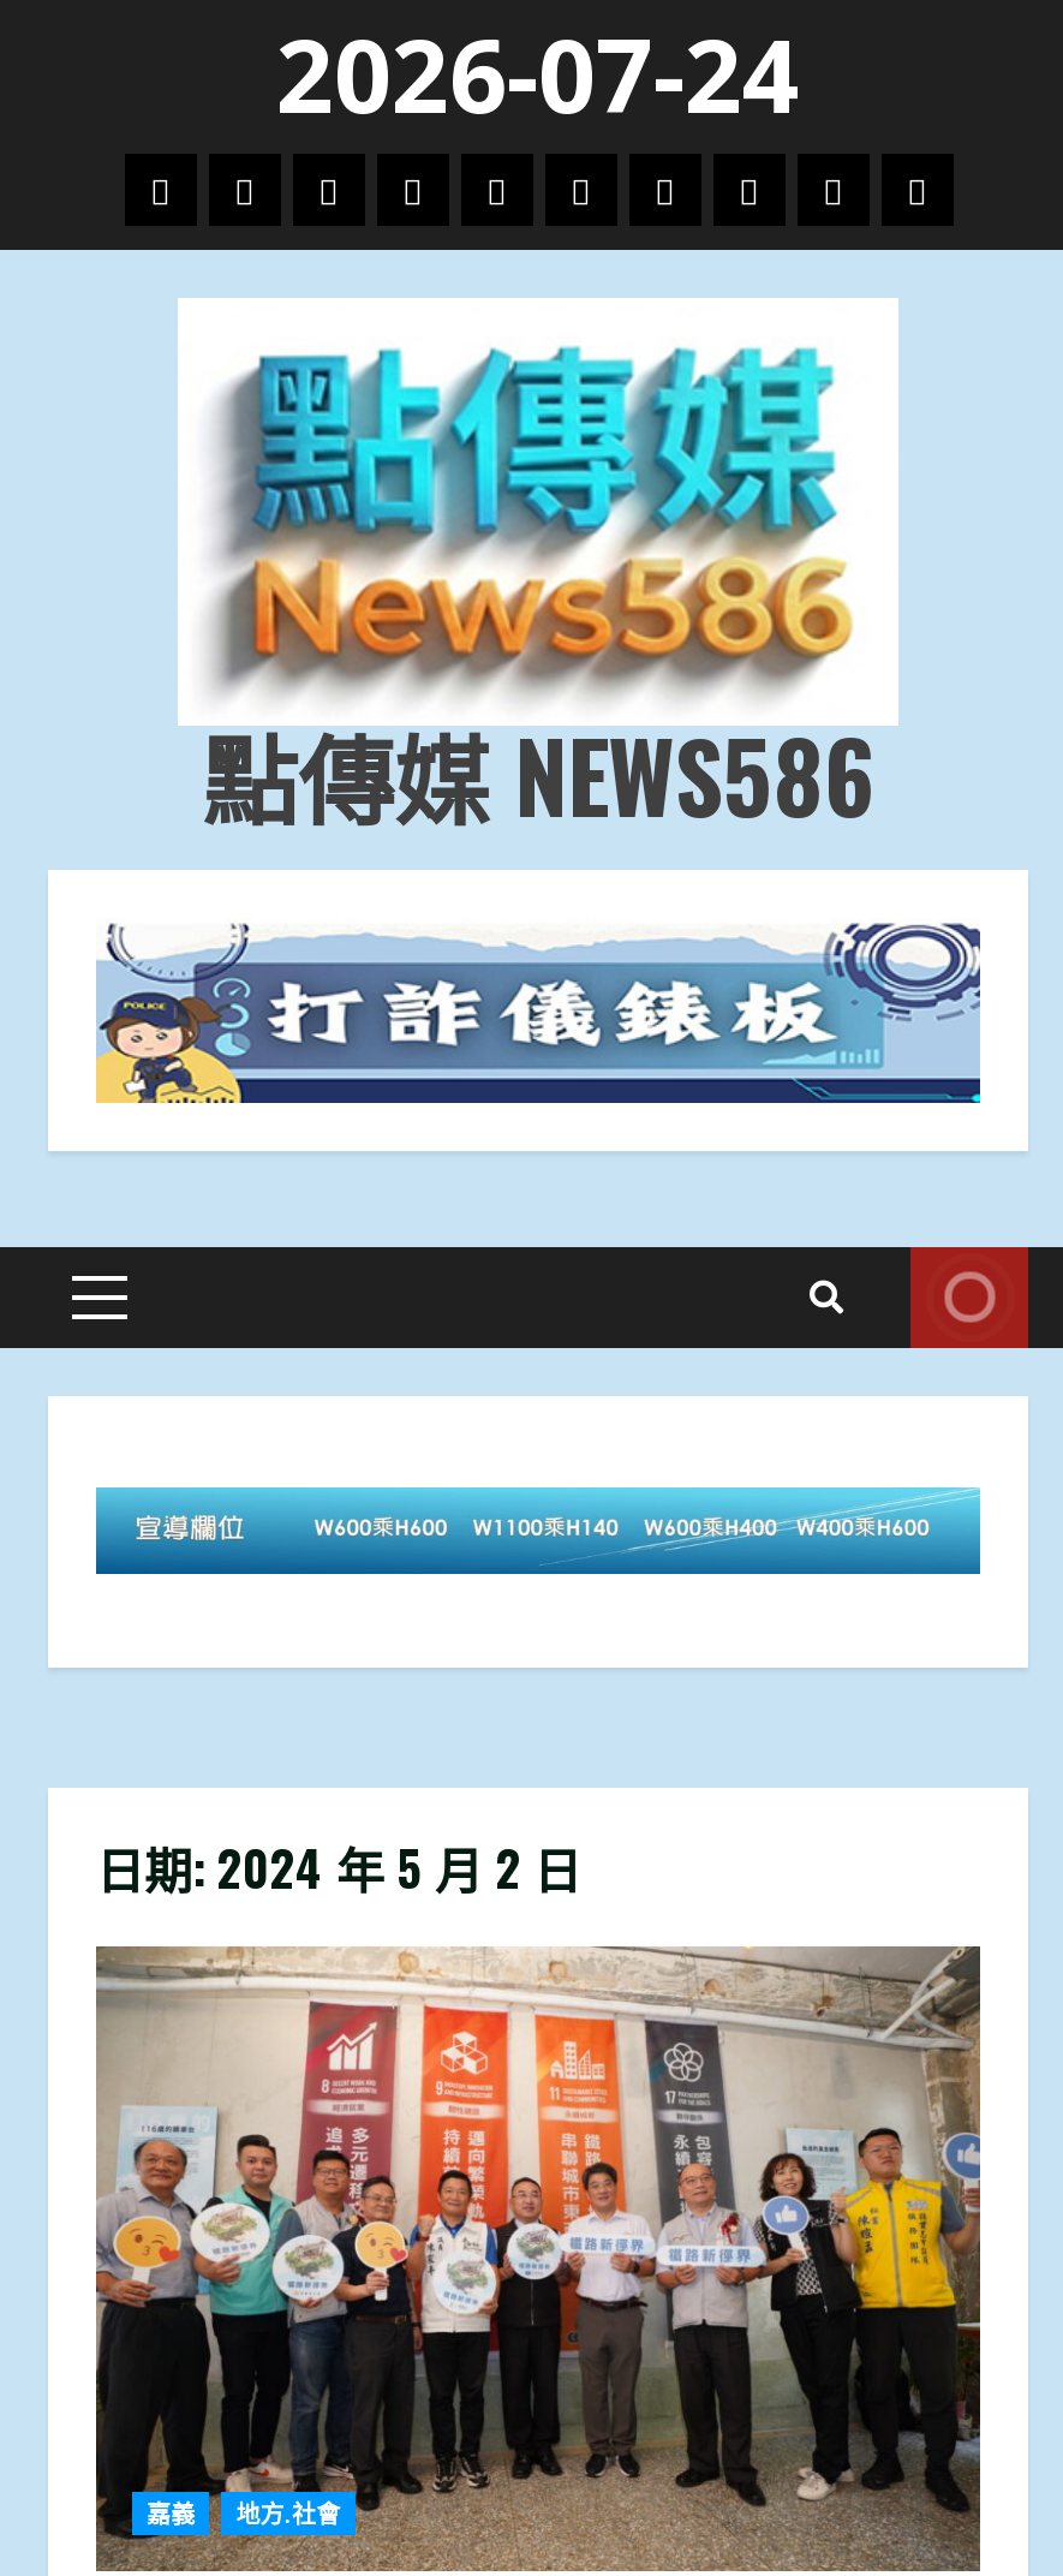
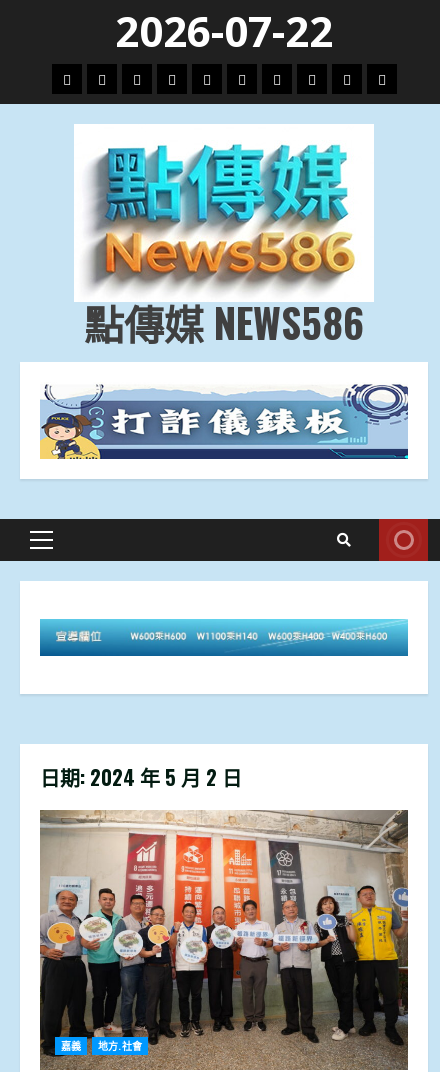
[276,5,800,142] 2026-07-24 -> [115,2,333,59] 2026-07-22

